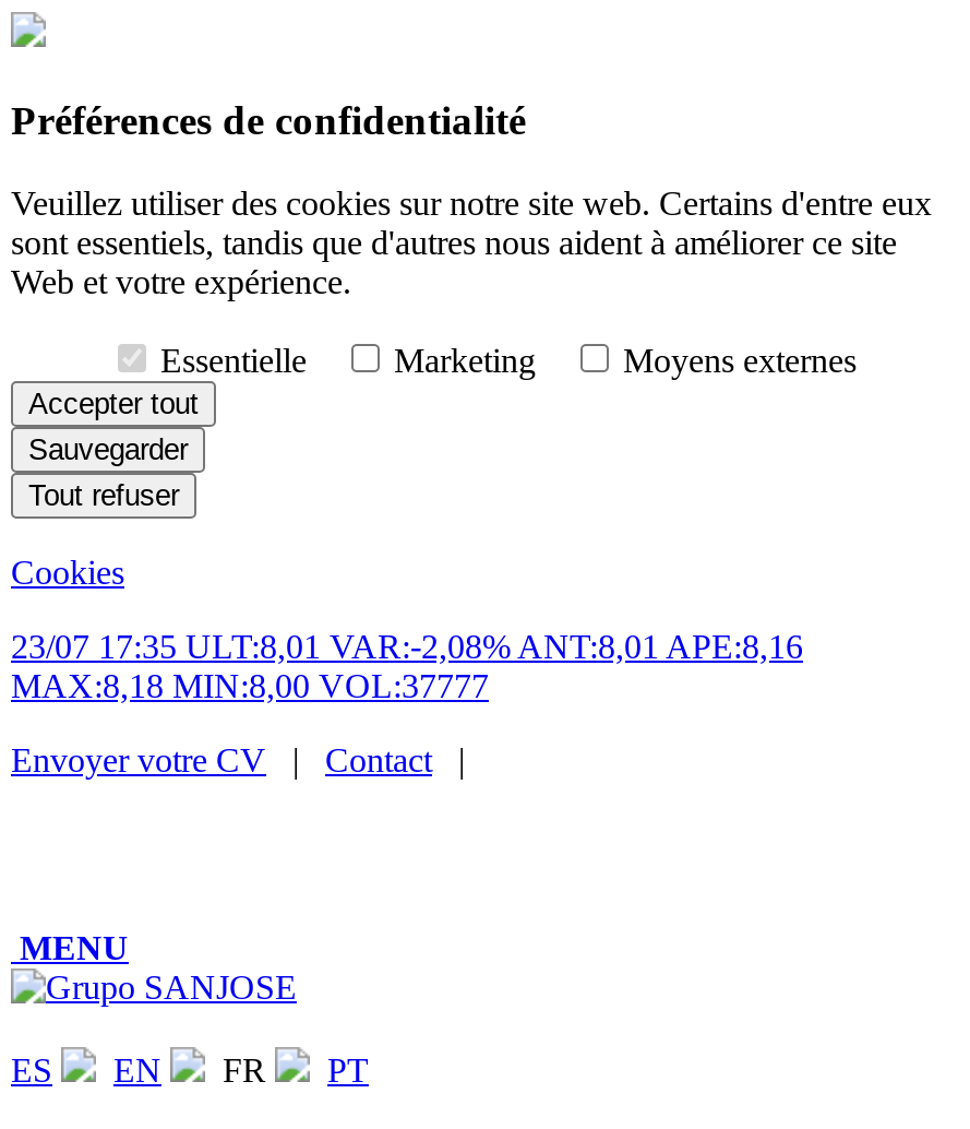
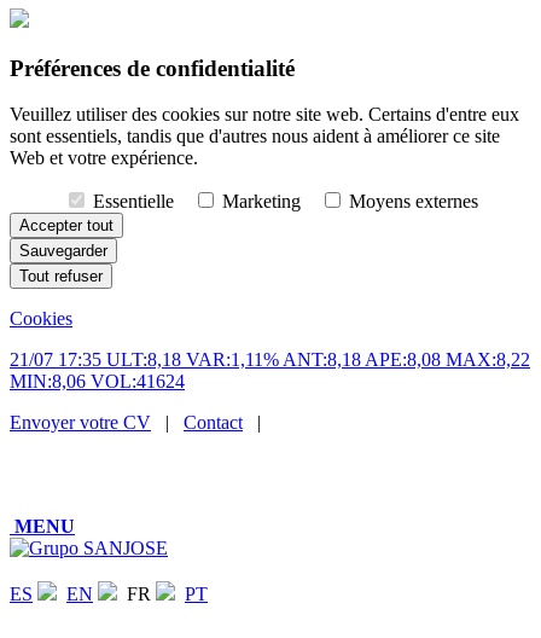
[11,629,803,705] 23/07 17:35 ULT:8,01 VAR:-2,08% ANT:8,01 APE:8,16 | MAX:8,18 MIN:8,00 VOL:37777 -> [10,350,530,392] 21/07 17:35 ULT:8,18 VAR:1,11% ANT:8,18 APE:8,08 MAX:8,22 | MIN:8,06 VOL:41624

